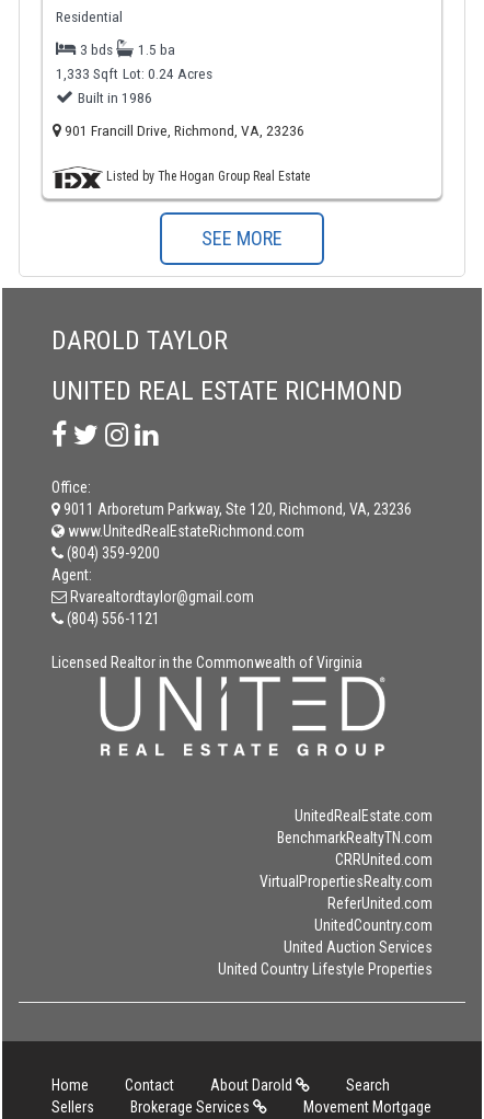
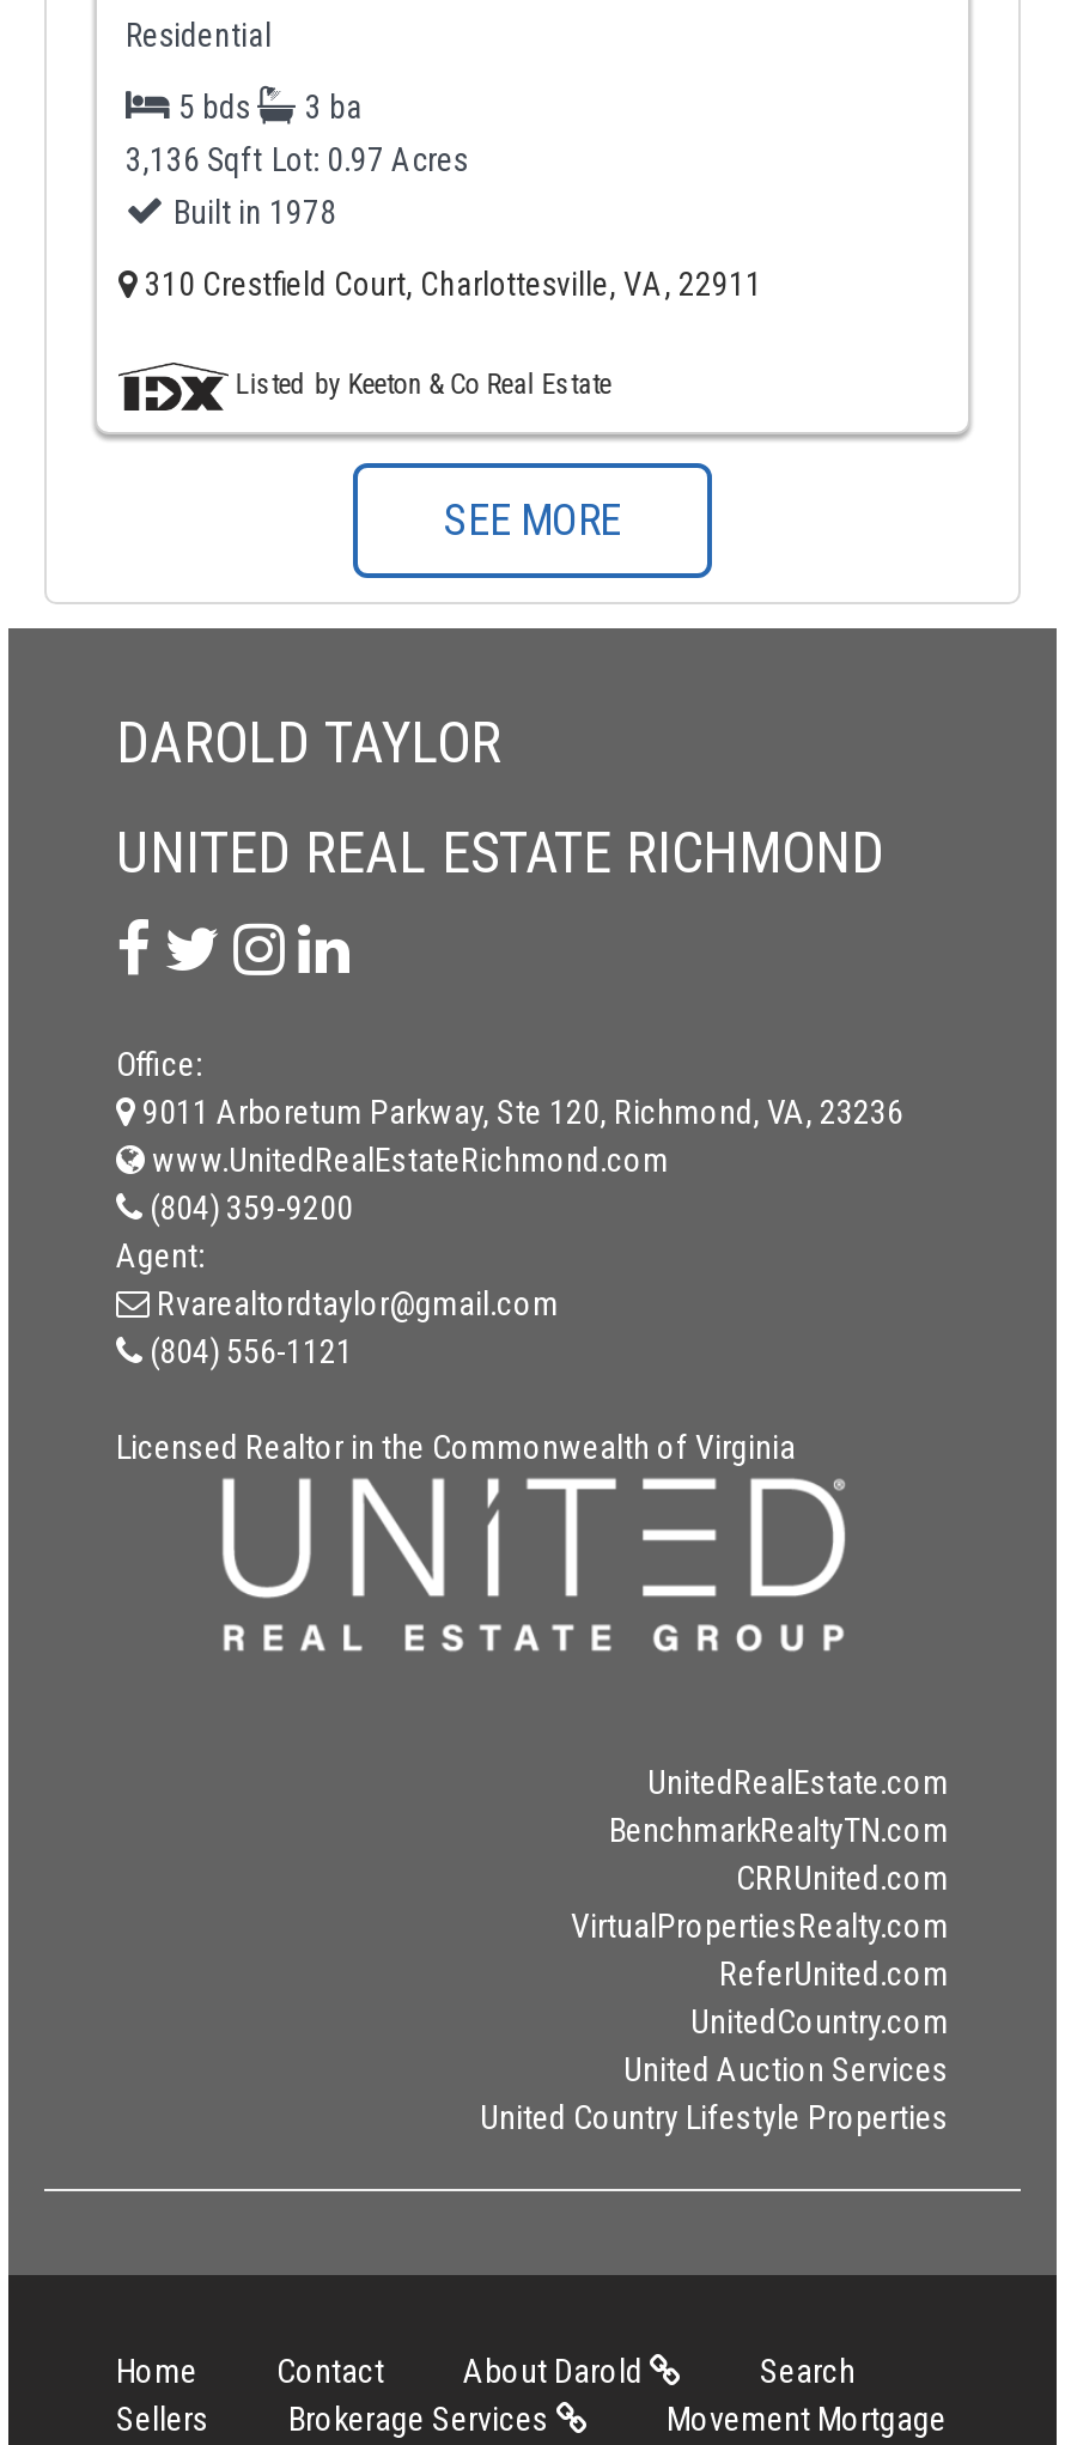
[80,41,116,58] 3 bds -> [178,88,257,126] 5 bds
[138,41,175,58] 1.5 ba -> [305,88,363,126] 3 ba
[56,65,212,82] 1,333 Sqft Lot: 0.24 Acres -> [126,141,468,179] 3,136 Sqft Lot: 0.97 Acres
[78,89,152,106] Built in 1986 -> [174,193,336,231] Built in 1978
[61,122,304,139] 901 Francill Drive, Richmond, VA, 23236 -> [138,265,762,303] 310 Crestfield Court, Charlottesville, VA, 22911
[103,169,310,184] Listed by The Hogan Group Real Estate -> [228,368,611,401] Listed by Keeton & Co Real Estate

